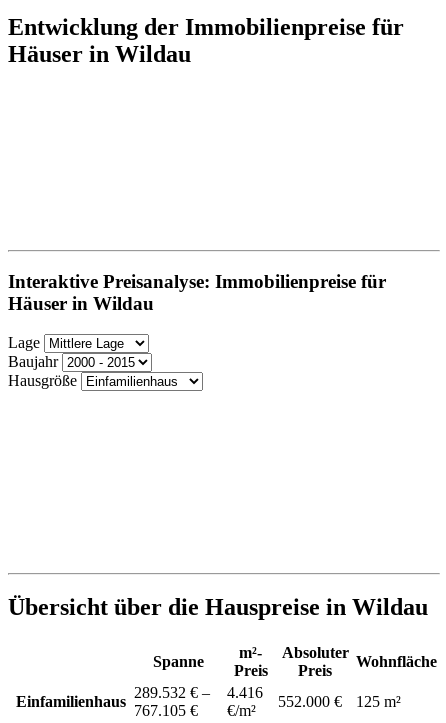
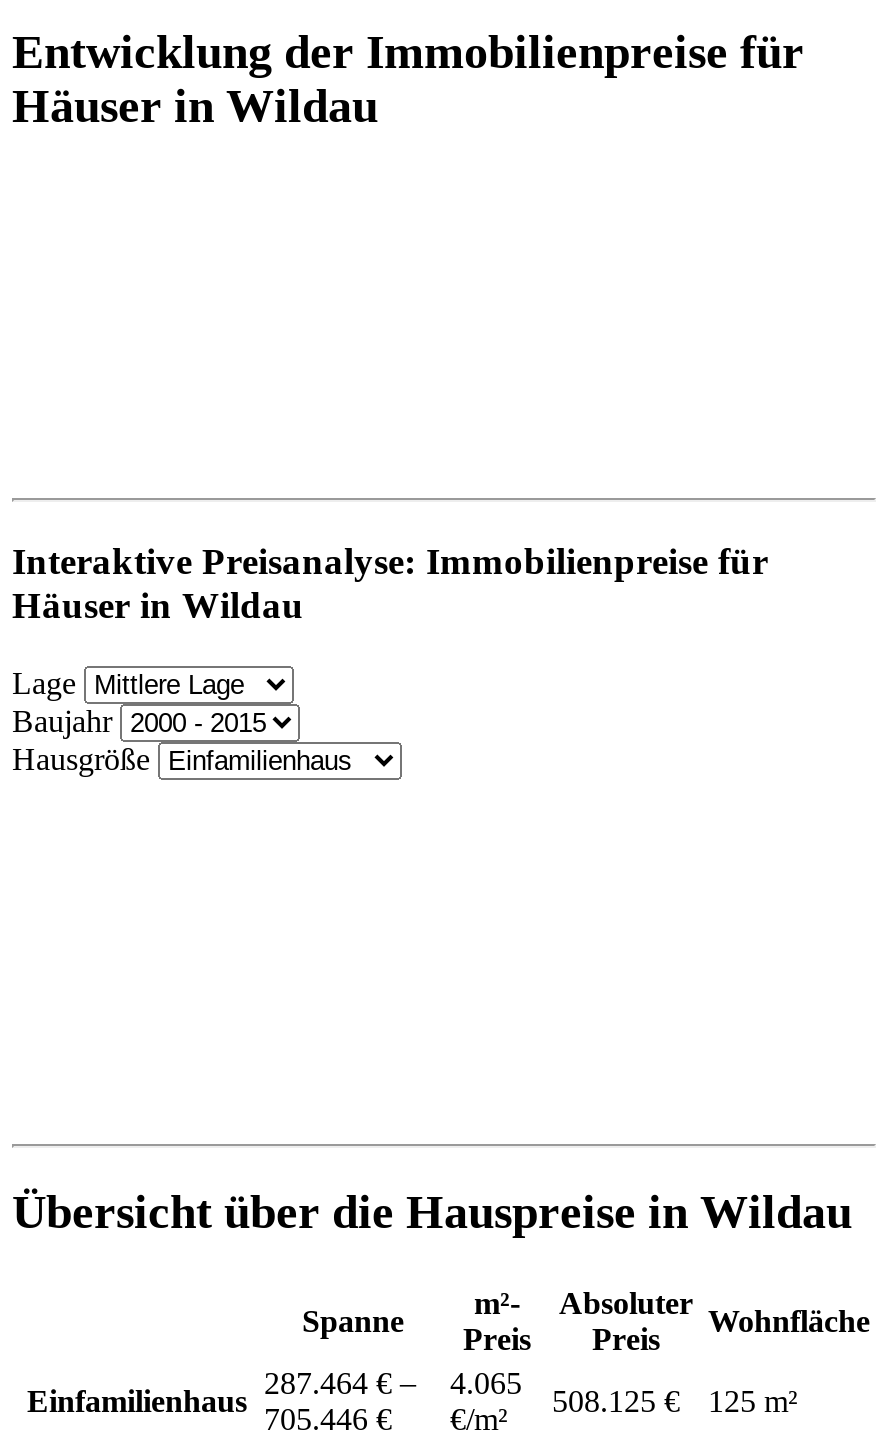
[134,684,210,701] 289.532 € – -> [264,1367,416,1401] 287.464 € –
[227,684,263,701] 4.416 -> [450,1367,522,1401] 4.065
[278,693,342,710] 552.000 € -> [552,1385,680,1419] 508.125 €
[134,702,256,719] 767.105 € €/m² -> [264,1403,508,1437] 705.446 € €/m²

